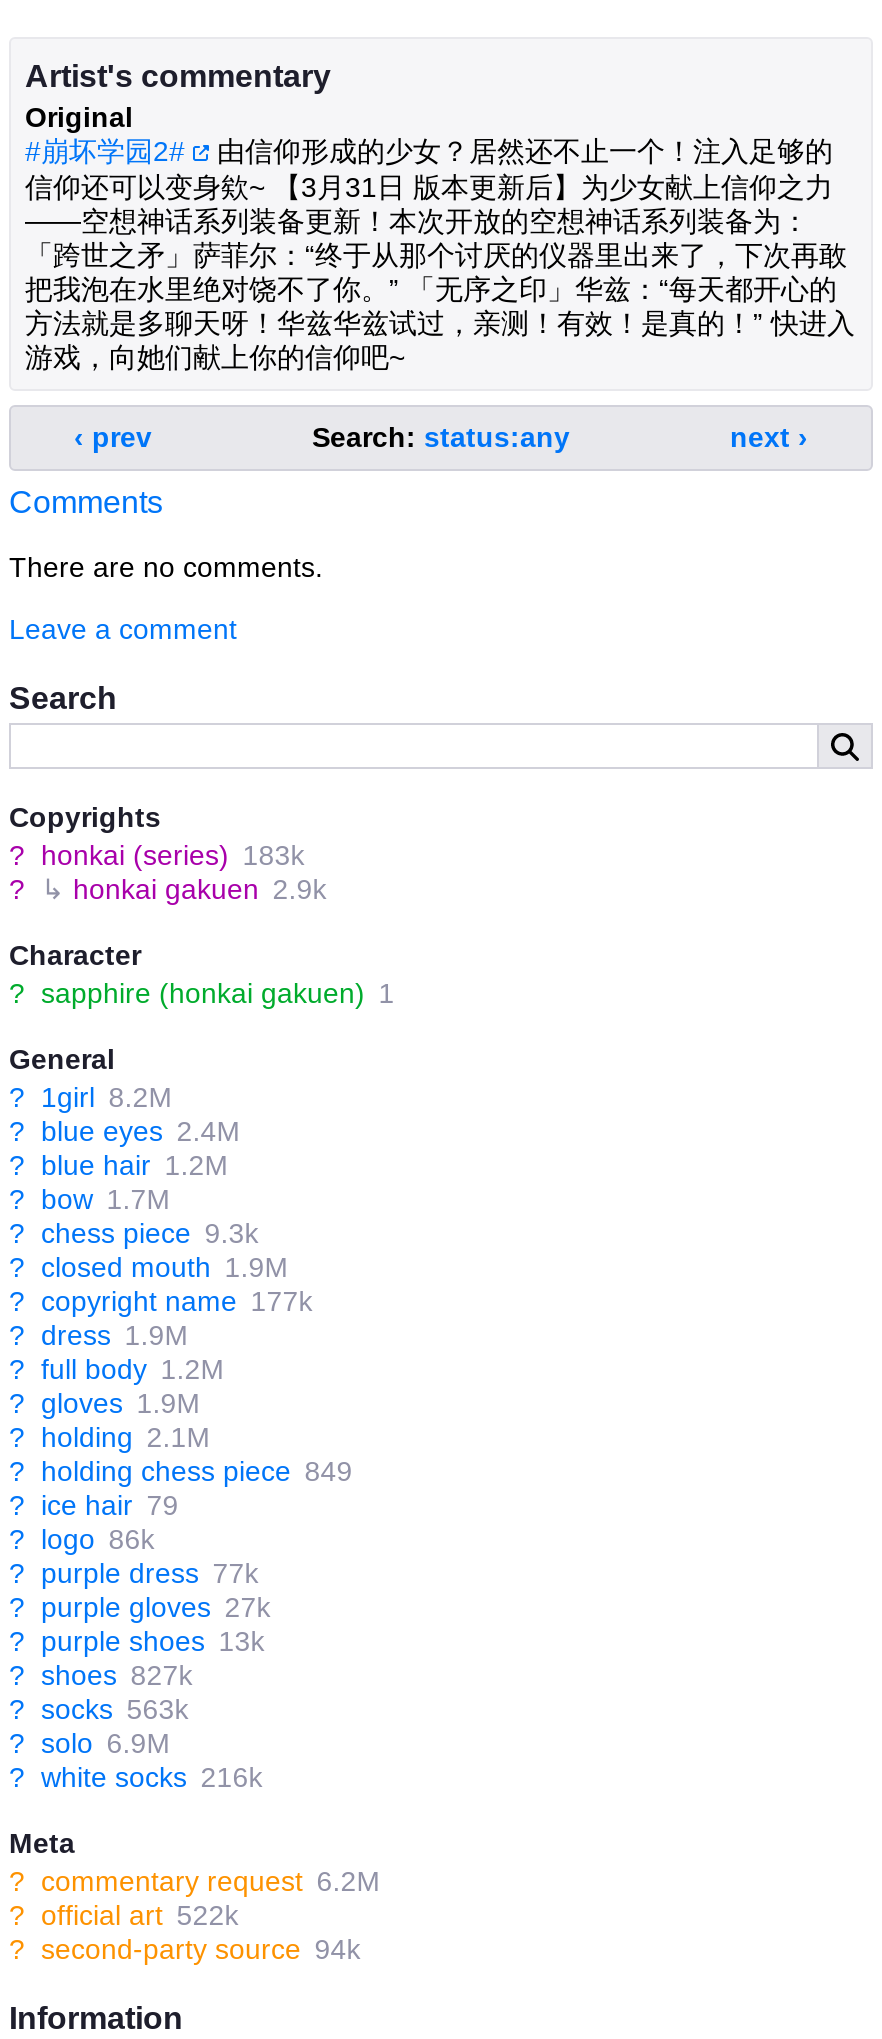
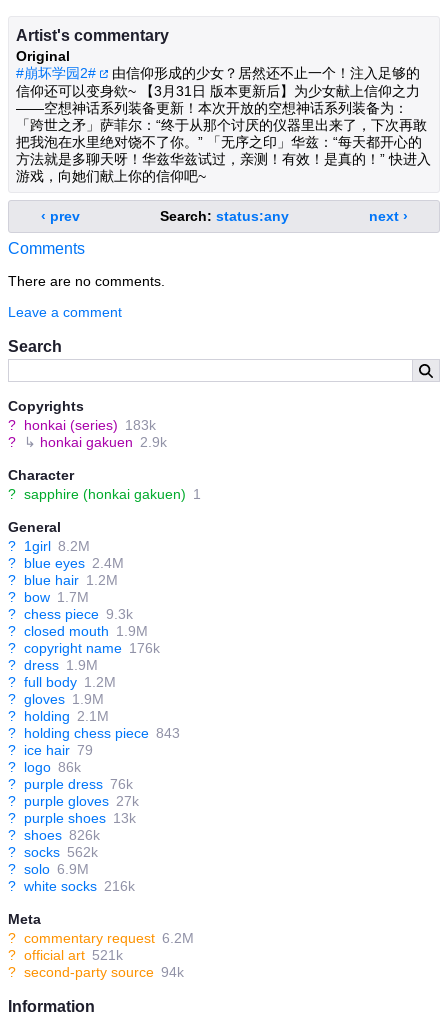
[9,1285,313,1317] ? copyright name 177k -> [8,640,160,656] ? copyright name 176k
[9,1455,353,1487] ? holding chess piece 849 -> [8,725,180,741] ? holding chess piece 843
[9,1557,259,1589] ? purple dress 77k -> [8,776,133,792] ? purple dress 76k
[9,1659,193,1691] ? shoes 827k -> [8,827,100,843] ? shoes 826k
[9,1693,189,1725] ? socks 563k -> [8,844,98,860] ? socks 562k
[9,1899,239,1931] ? official art 522k -> [8,947,123,963] ? official art 521k

